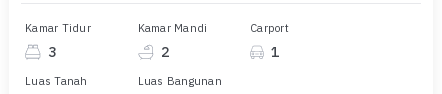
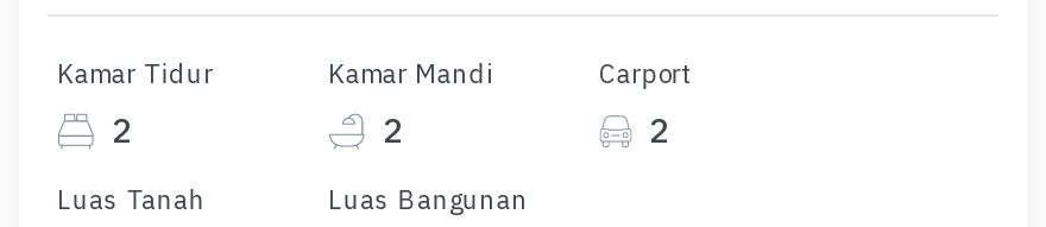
[48,43,56,61] 3 -> [112,109,131,152] 2
[271,43,279,61] 1 -> [649,109,668,152] 2

